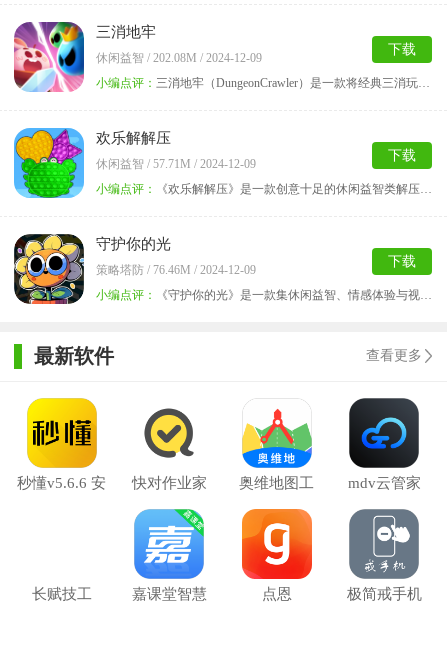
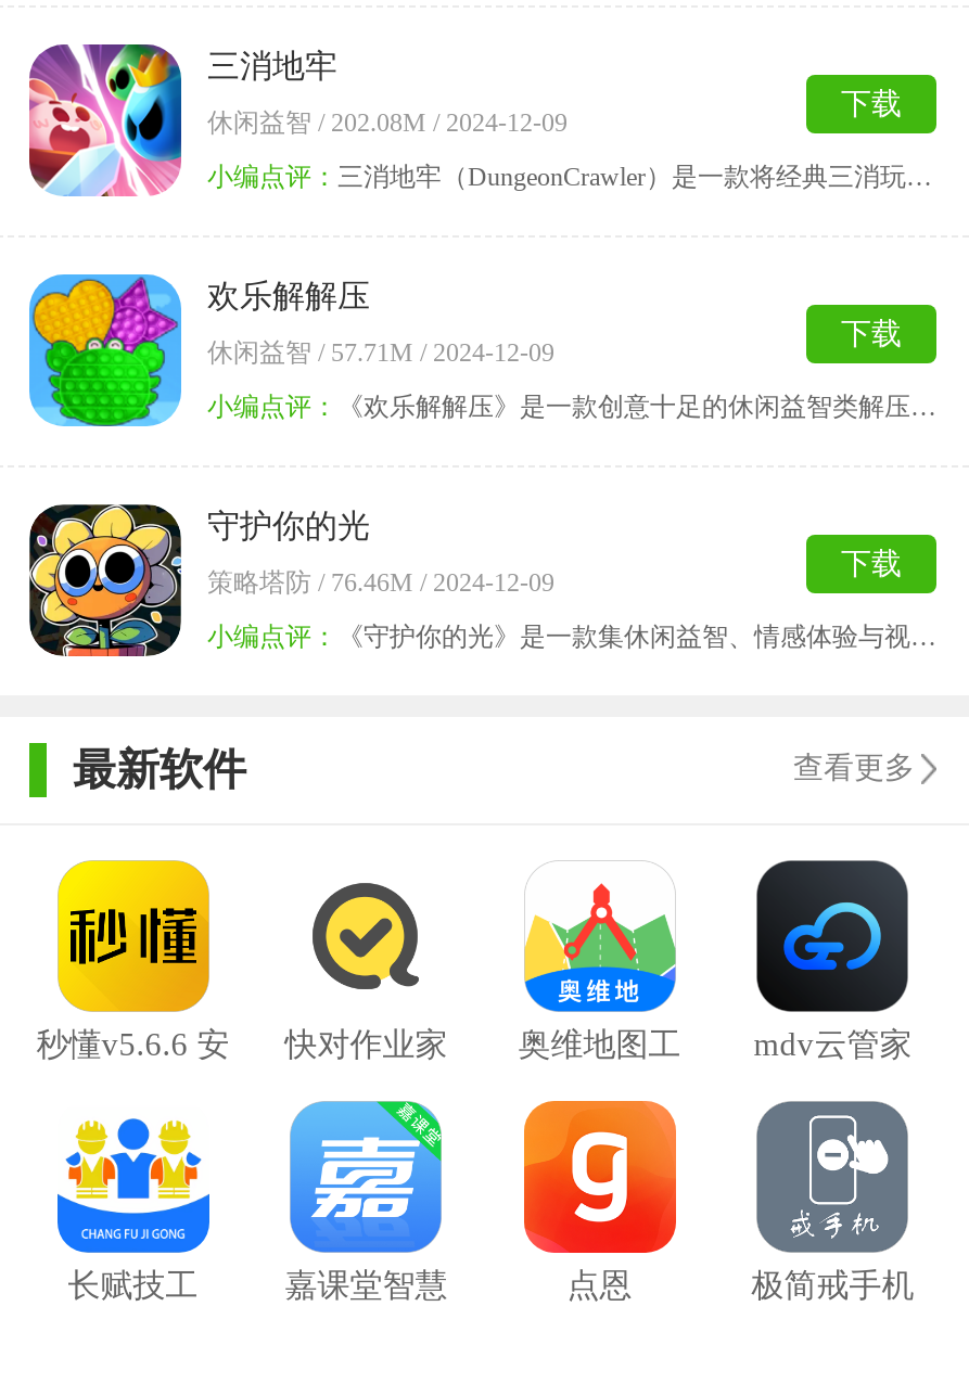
none -> [55,1116,212,1255] [image]

